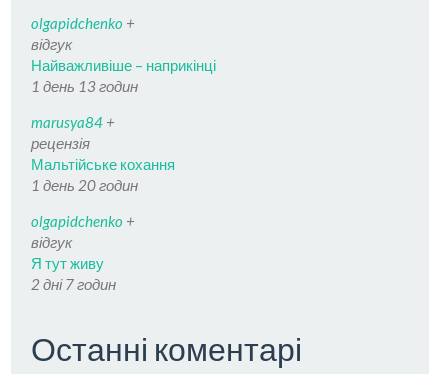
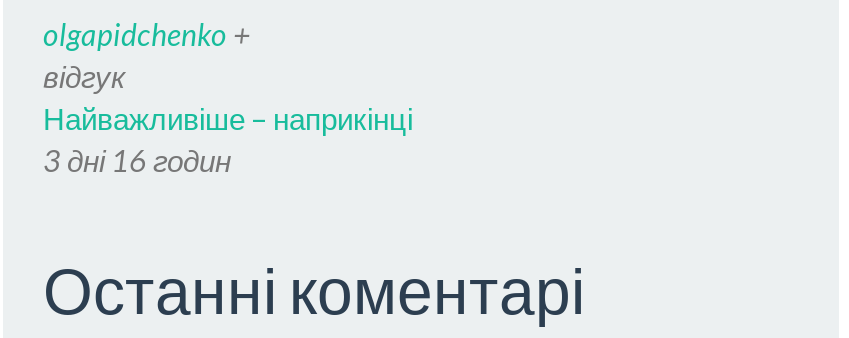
[31,77,175,293] 1 день 13 годин | marusya84 + | рецензія | Мальтійське кохання | 1 день 20 годин | olgapidchenko + | відгук | Я тут живу | 2 дні 7 годин -> [43,141,231,177] 3 дні 16 годин

